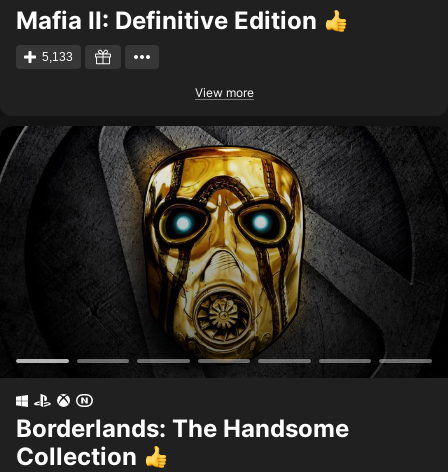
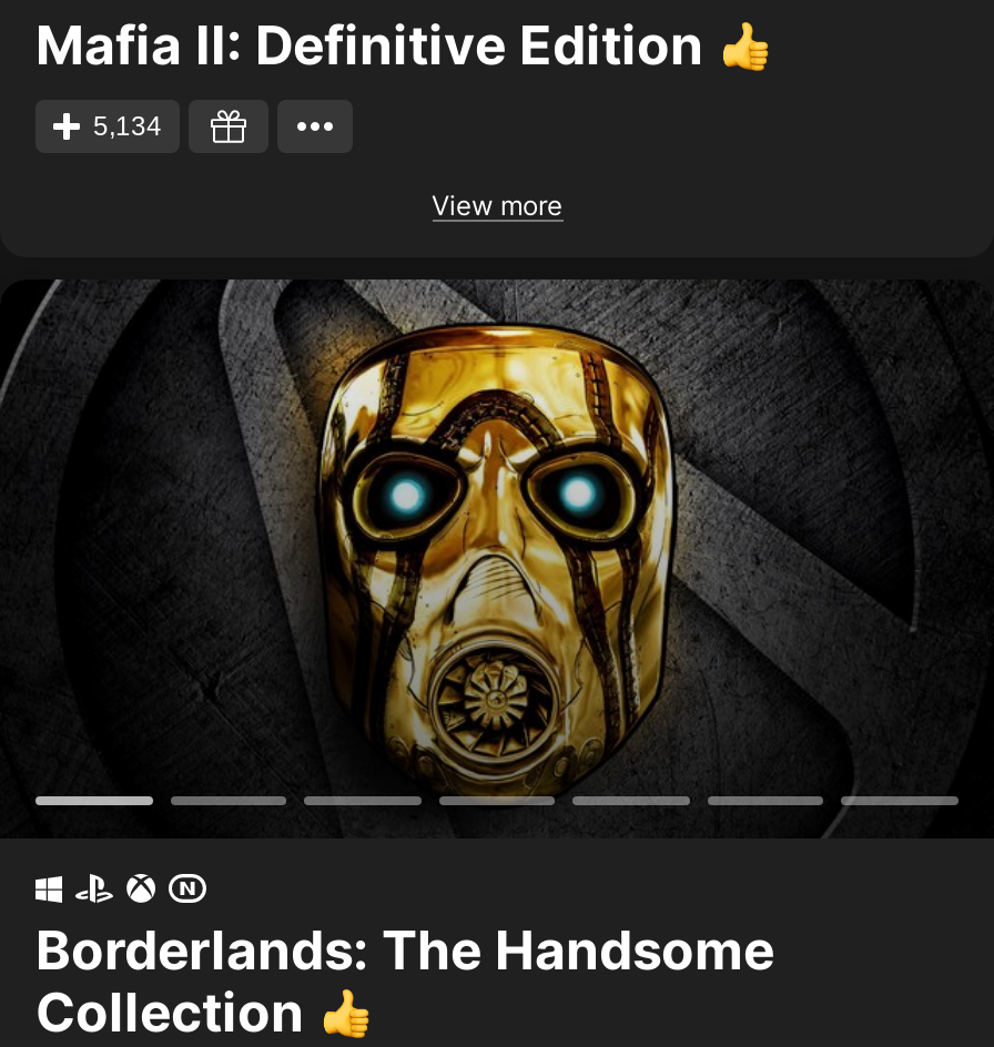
[42,50,73,64] 5,133 -> [93,111,162,142] 5,134

